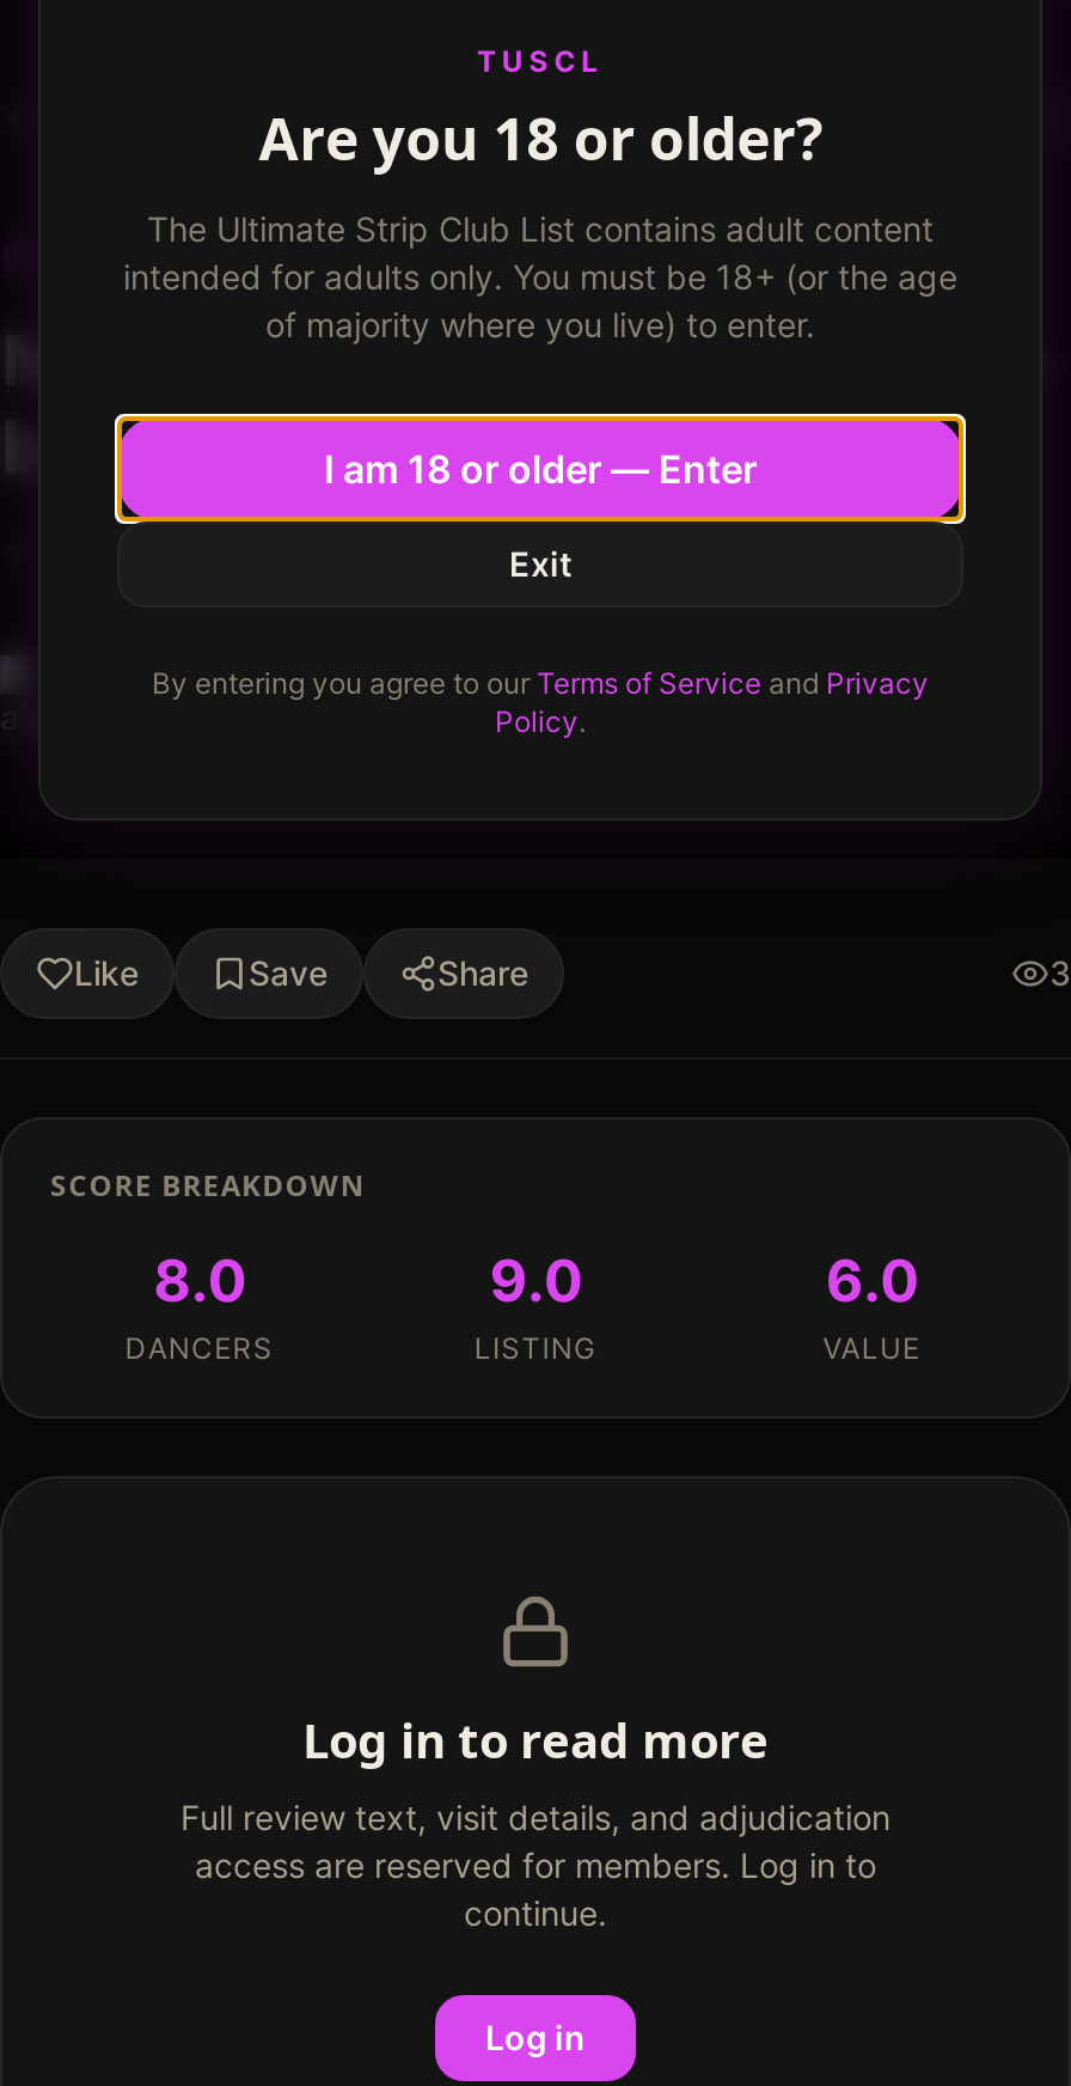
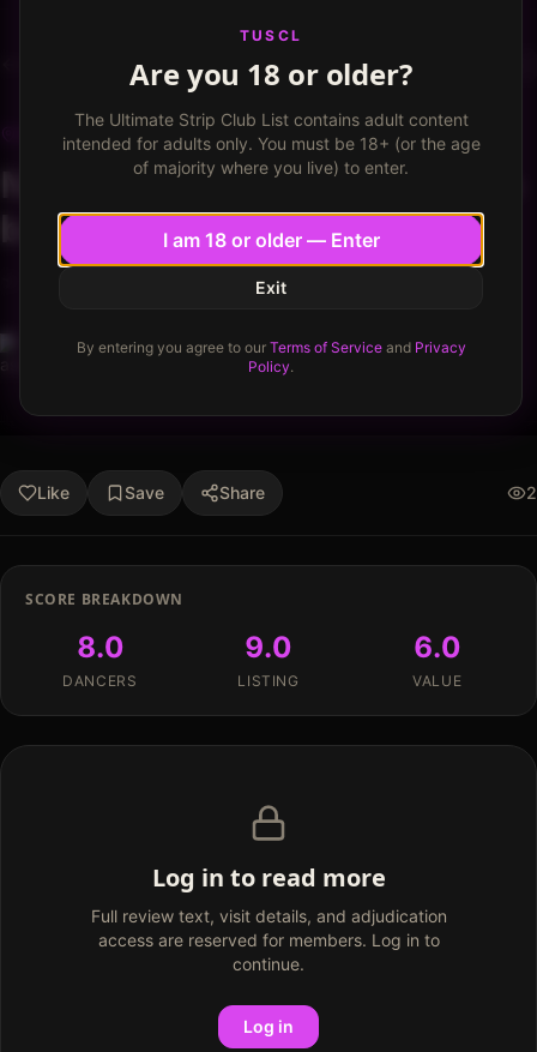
[1049,953,1071,993] 3 -> [526,482,537,503] 2

